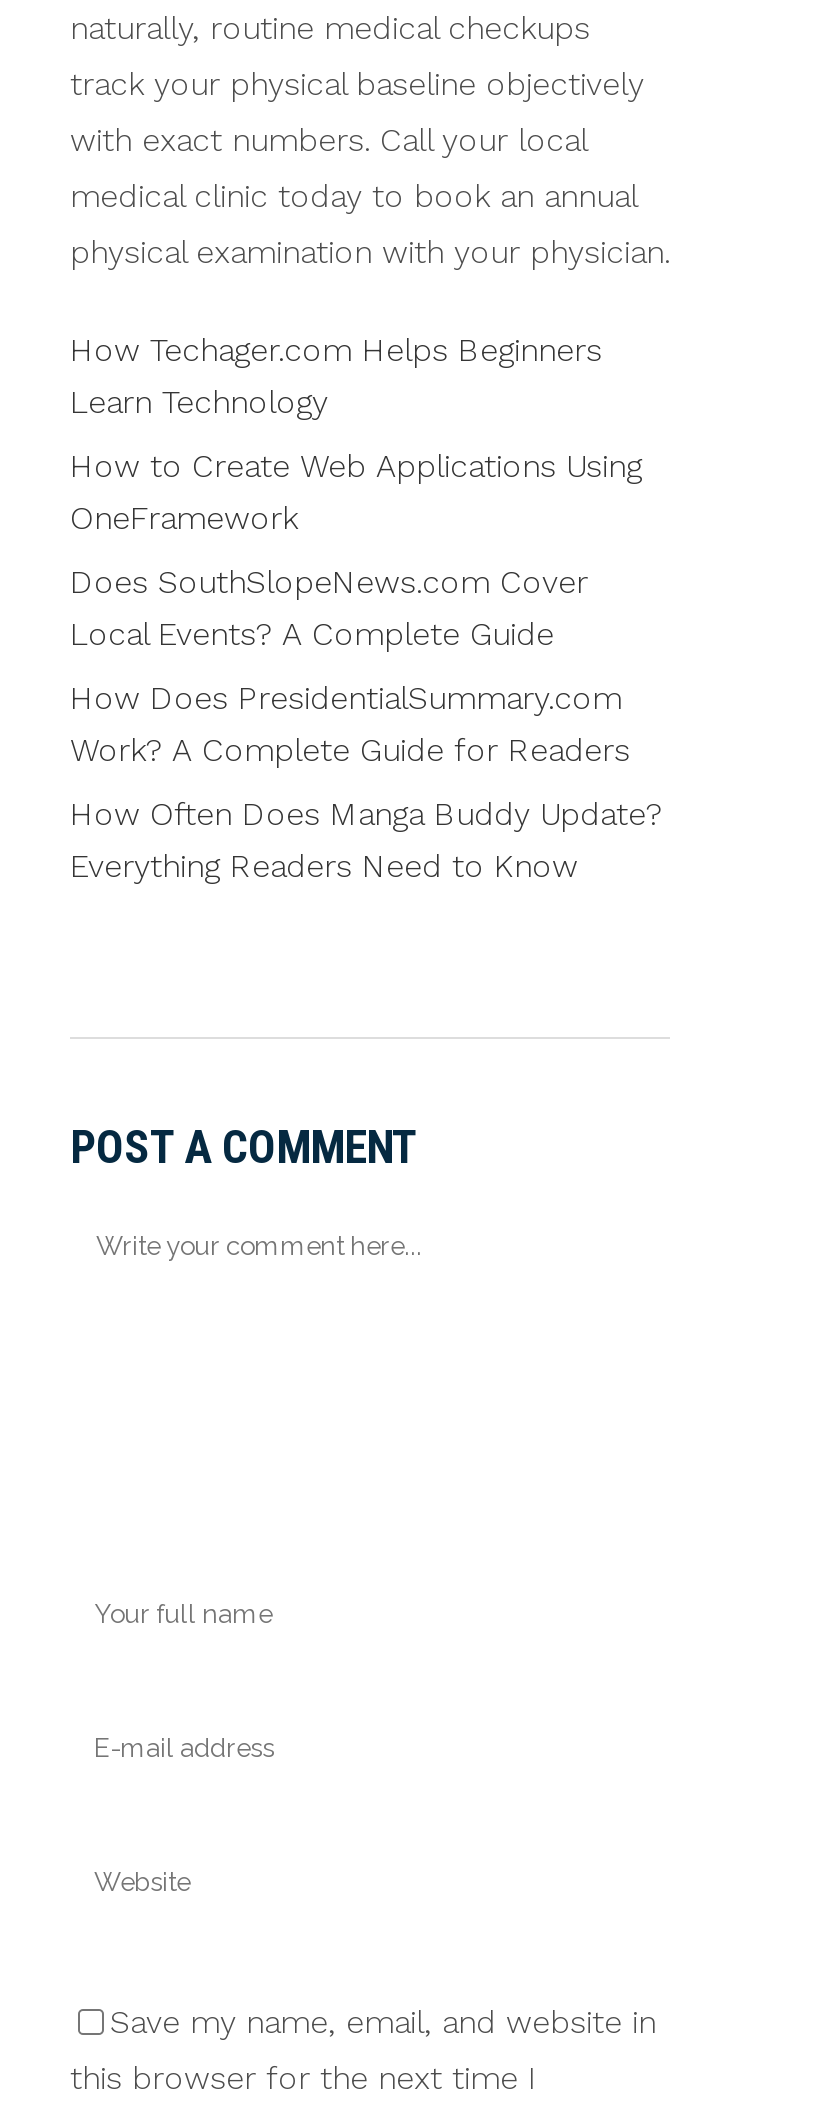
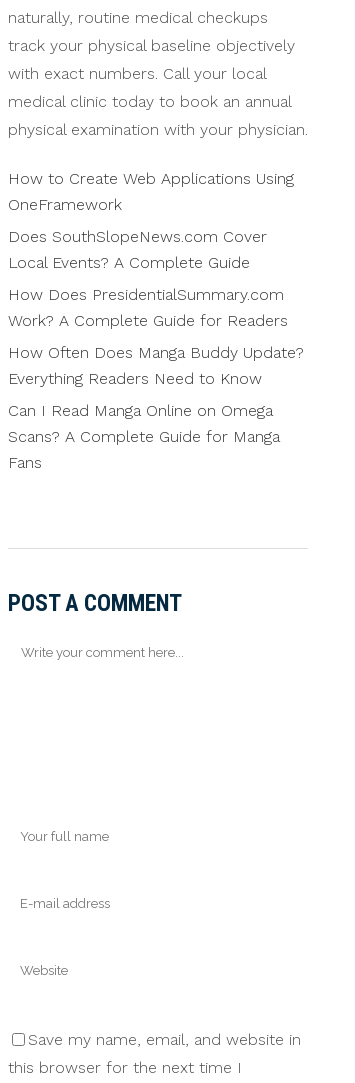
[70,331,602,421] How Techager.com Helps Beginners | Learn Technology -> none
moved [70,447,662,885] -> [8,168,304,387]: How to Create Web Applications Using | OneFramework | Does SouthSlopeNews.com Cover | Local Events? A Complete Guide | How Does PresidentialSummary.com | Work? A Complete Guide for Readers | How Often Does Manga Buddy Update? | Everything Readers Need to Know
none -> [8,400,280,471] Can I Read Manga Online on Omega | Scans? A Complete Guide for Manga | Fans

